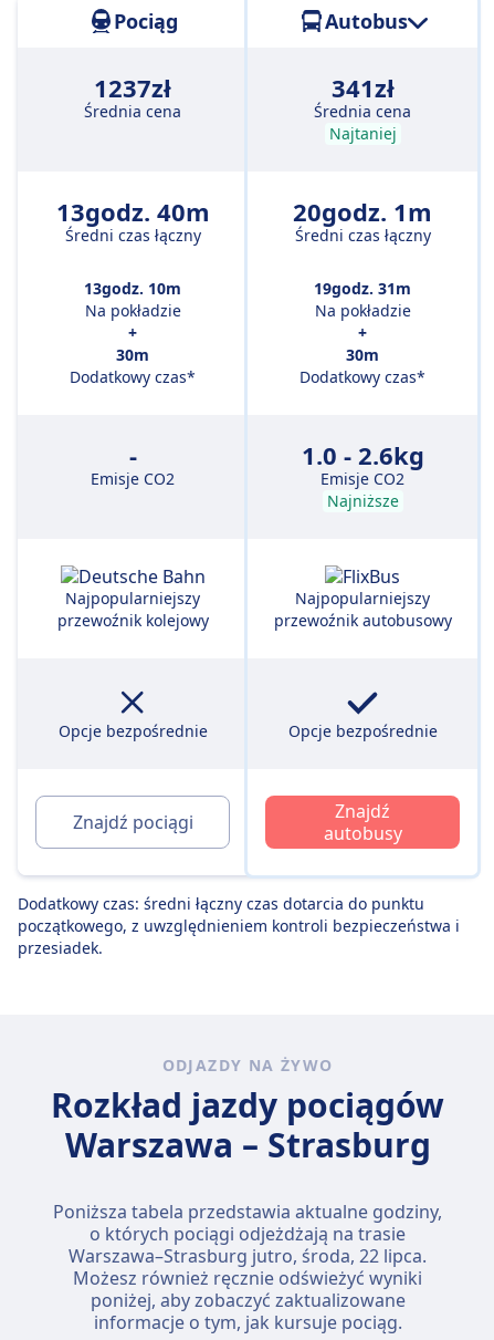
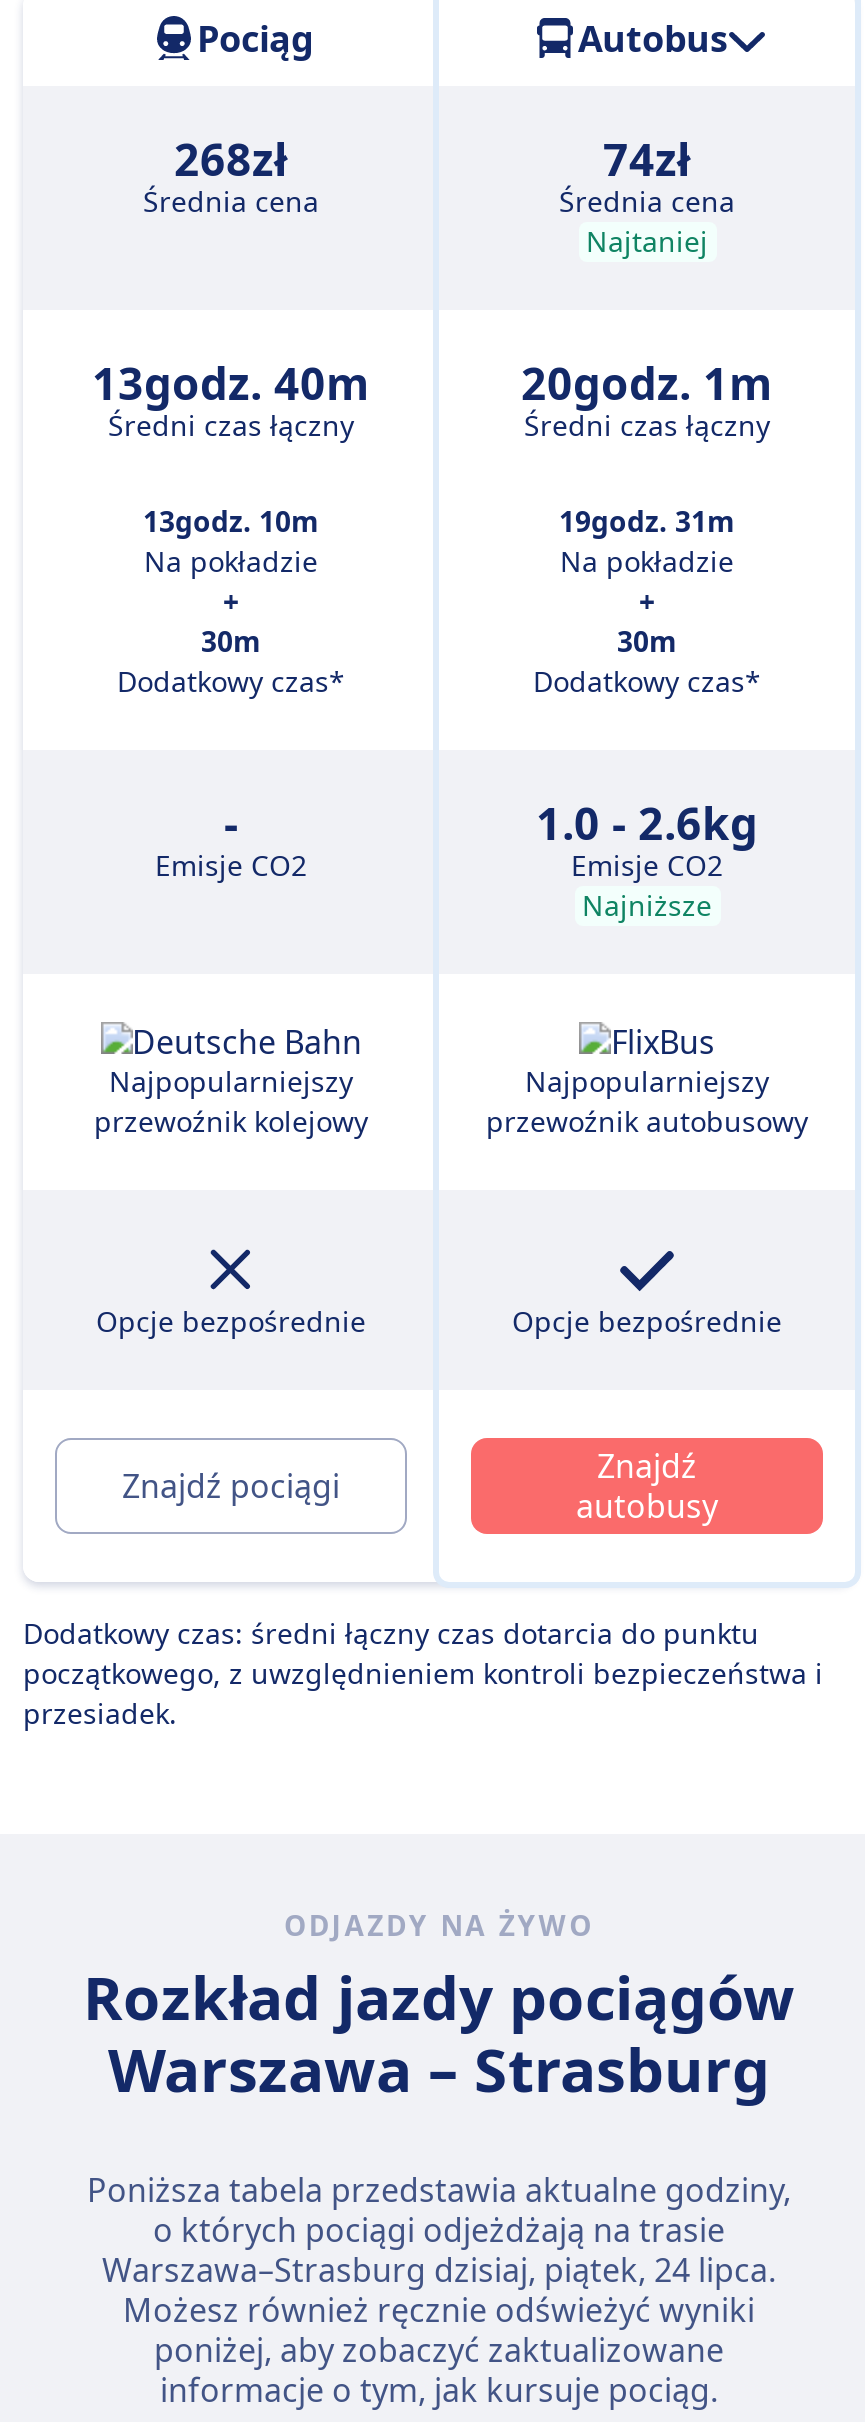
[94,71,171,104] 1237zł -> [174,128,288,188] 268zł
[331,71,394,104] 341zł -> [603,128,691,188] 74zł
[69,1244,427,1268] Warszawa–Strasburg jutro, środa, 22 lipca. -> [102,2248,776,2292] Warszawa–Strasburg dzisiaj, piątek, 24 lipca.

